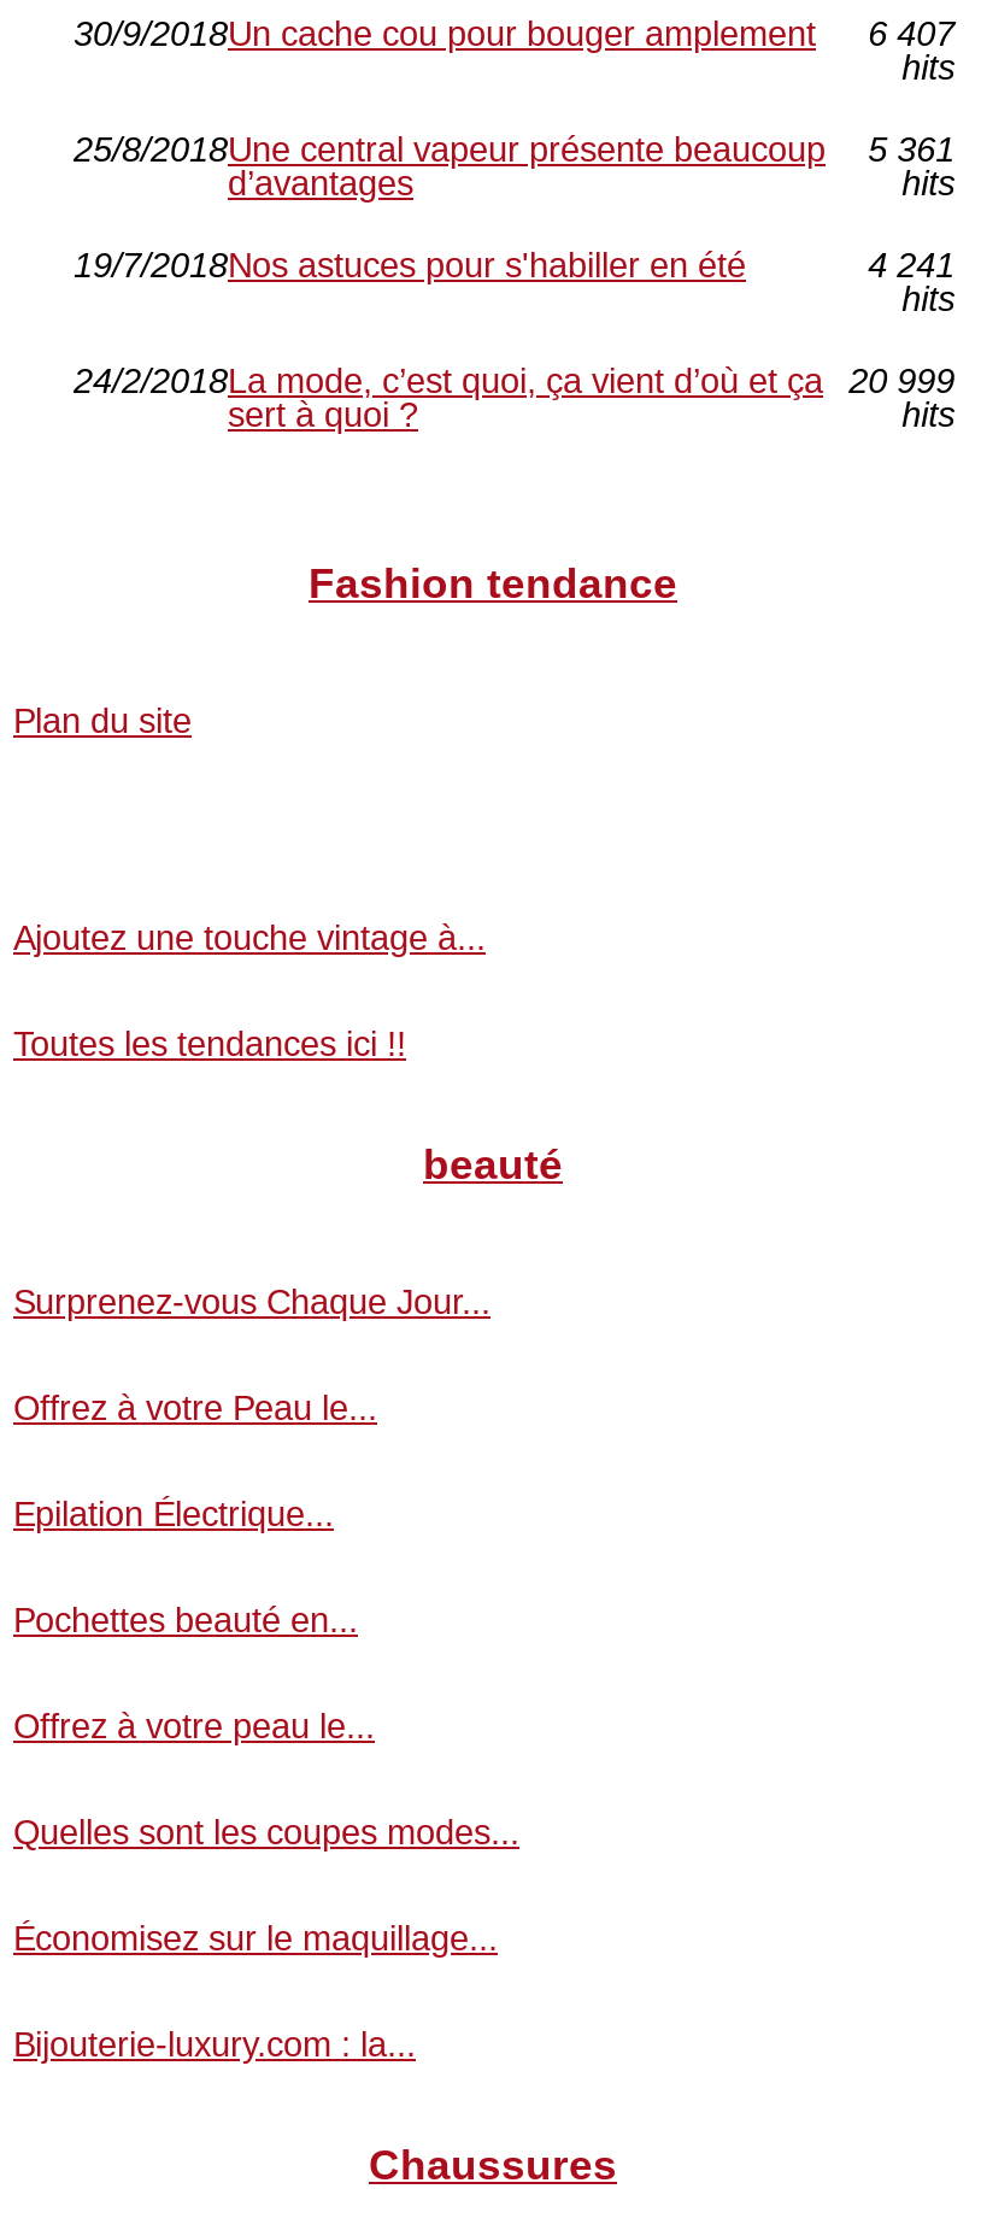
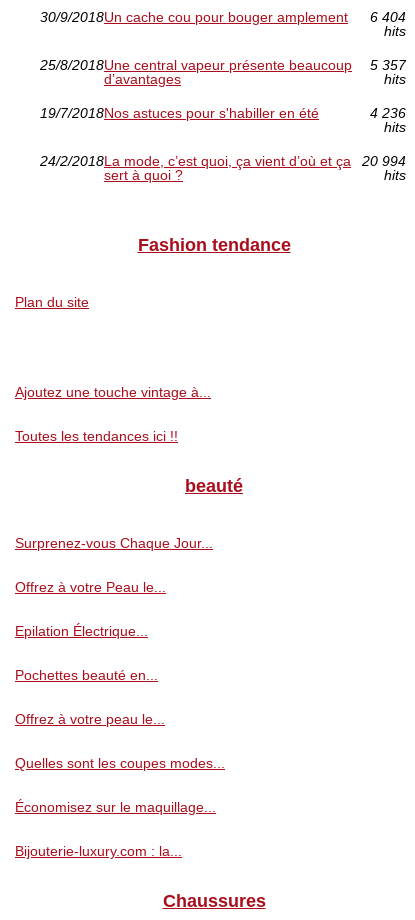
[74,15,955,54] 30/9/2018Un cache cou pour bouger amplement 6 407 -> [40,9,406,25] 30/9/2018Un cache cou pour bouger amplement 6 404
[74,131,955,169] 25/8/2018Une central vapeur présente beaucoup 5 361 -> [40,57,406,73] 25/8/2018Une central vapeur présente beaucoup 5 357
[868,247,955,285] 4 241 -> [370,105,406,121] 4 236
[74,362,955,401] 24/2/2018La mode, c’est quoi, ça vient d’où et ça 20 999 -> [40,153,406,169] 24/2/2018La mode, c’est quoi, ça vient d’où et ça 20 994

